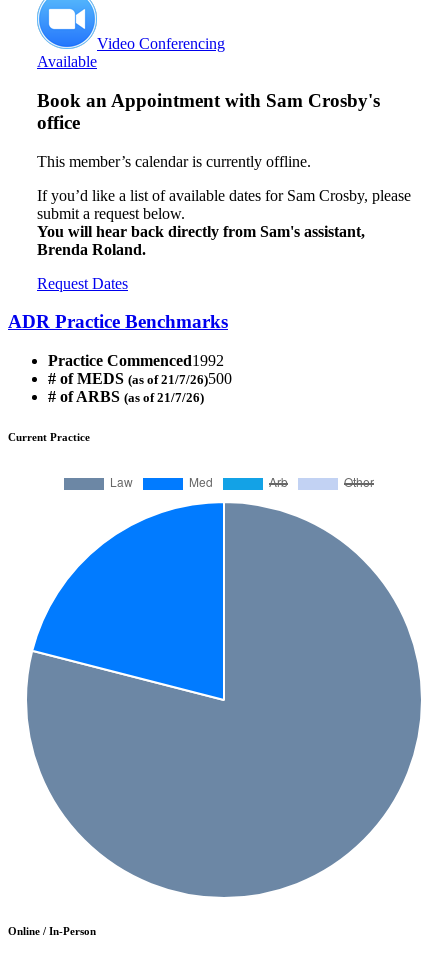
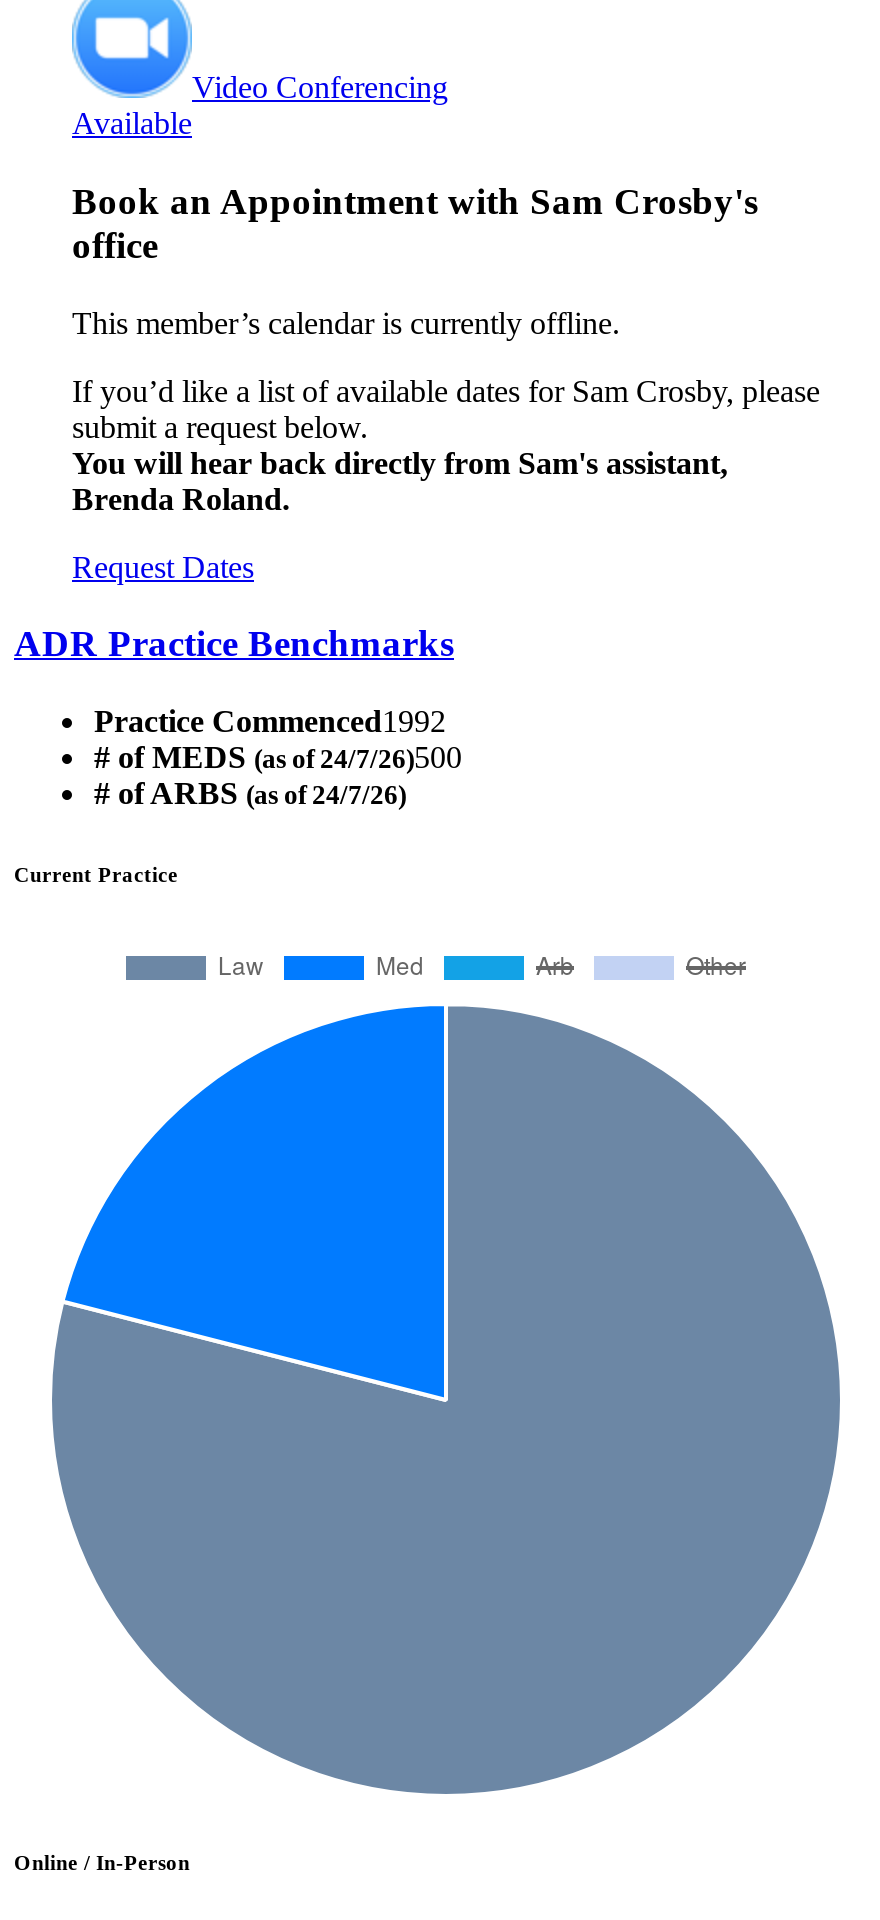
[48,370,232,387] # of MEDS (as of 21/7/26)500 -> [94,740,462,774] # of MEDS (as of 24/7/26)500
[48,388,204,405] # of ARBS (as of 21/7/26) -> [94,776,406,810] # of ARBS (as of 24/7/26)

